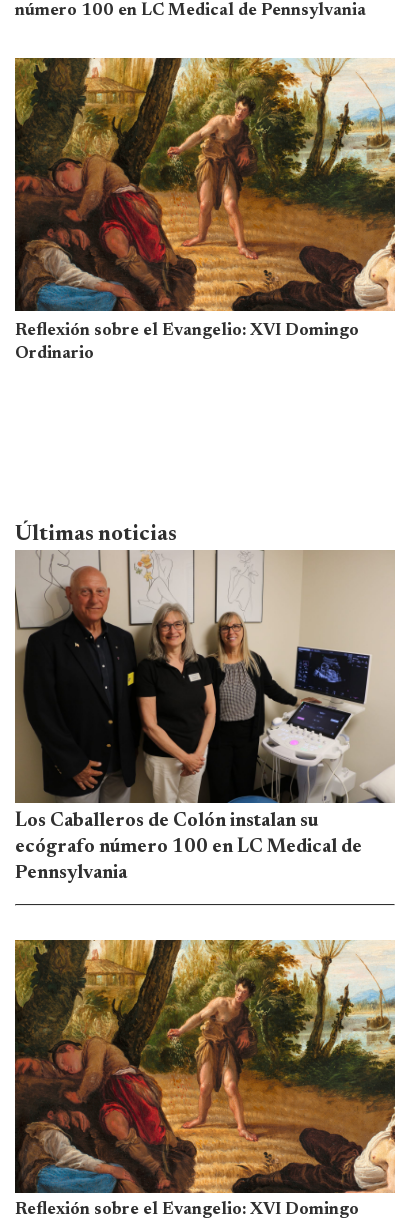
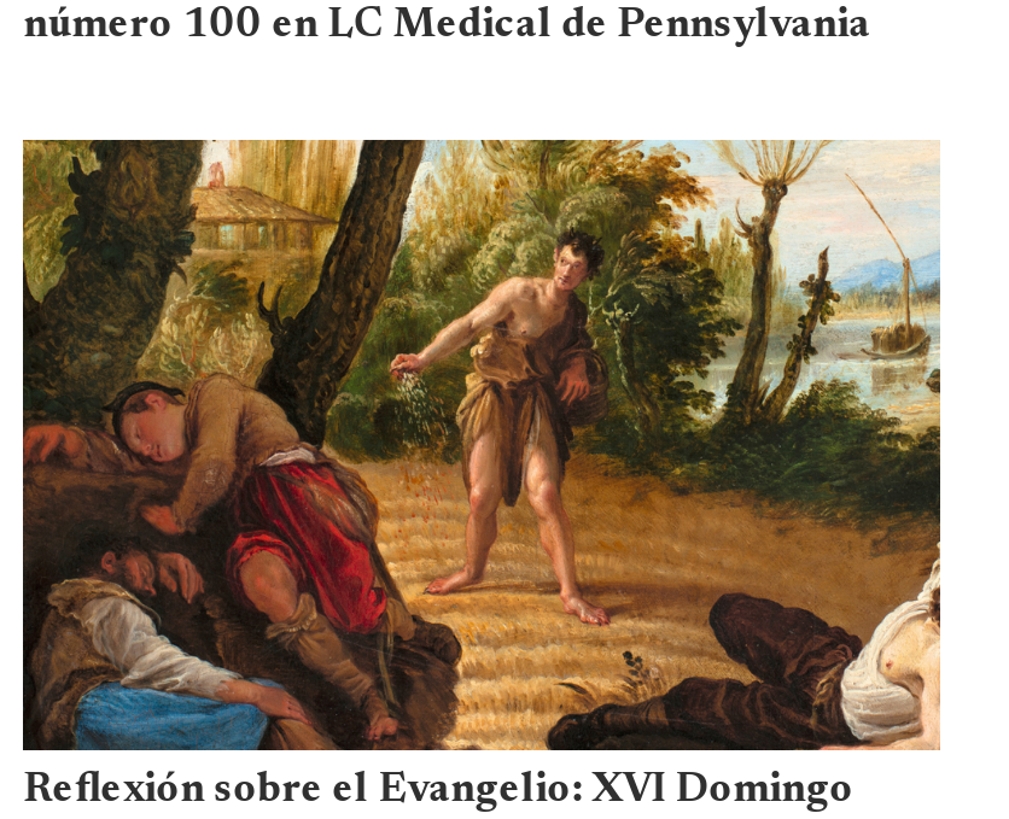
[15,322,359,363] Reflexión sobre el Evangelio: XVI Domingo | Ordinario -> none
[15,524,177,546] Últimas noticias -> none
[14,549,396,883] [image] | Los Caballeros de Colón instalan su | ecógrafo número 100 en LC Medical de | Pennsylvania -> none

